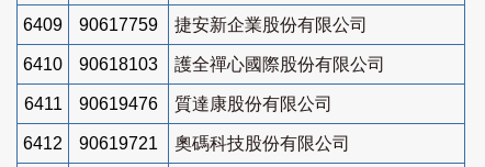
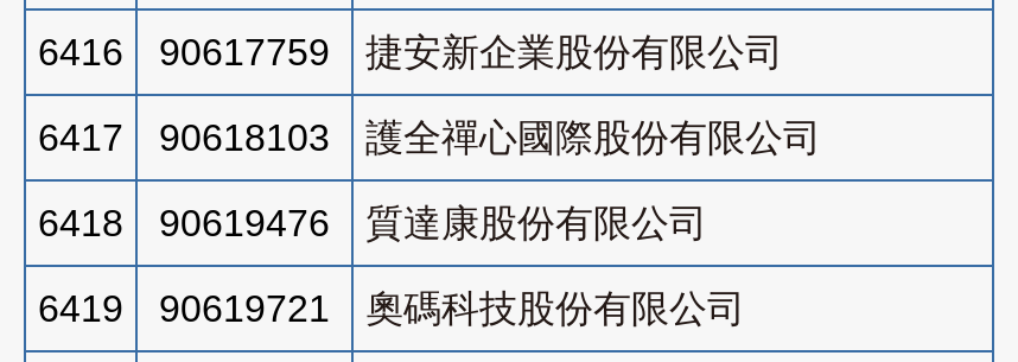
[23,15,368,34] 6409 90617759 捷安新企業股份有限公司 -> [38,32,783,72] 6416 90617759 捷安新企業股份有限公司
[23,55,385,74] 6410 90618103 護全禪心國際股份有限公司 -> [38,117,821,158] 6417 90618103 護全禪心國際股份有限公司
[24,94,332,113] 6411 90619476 質達康股份有限公司 -> [38,203,707,243] 6418 90619476 質達康股份有限公司
[23,134,350,153] 6412 90619721 奧碼科技股份有限公司 -> [38,288,745,329] 6419 90619721 奧碼科技股份有限公司

